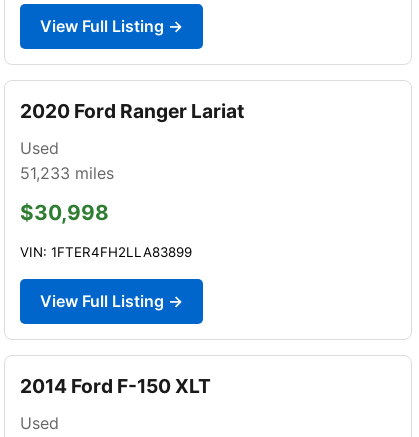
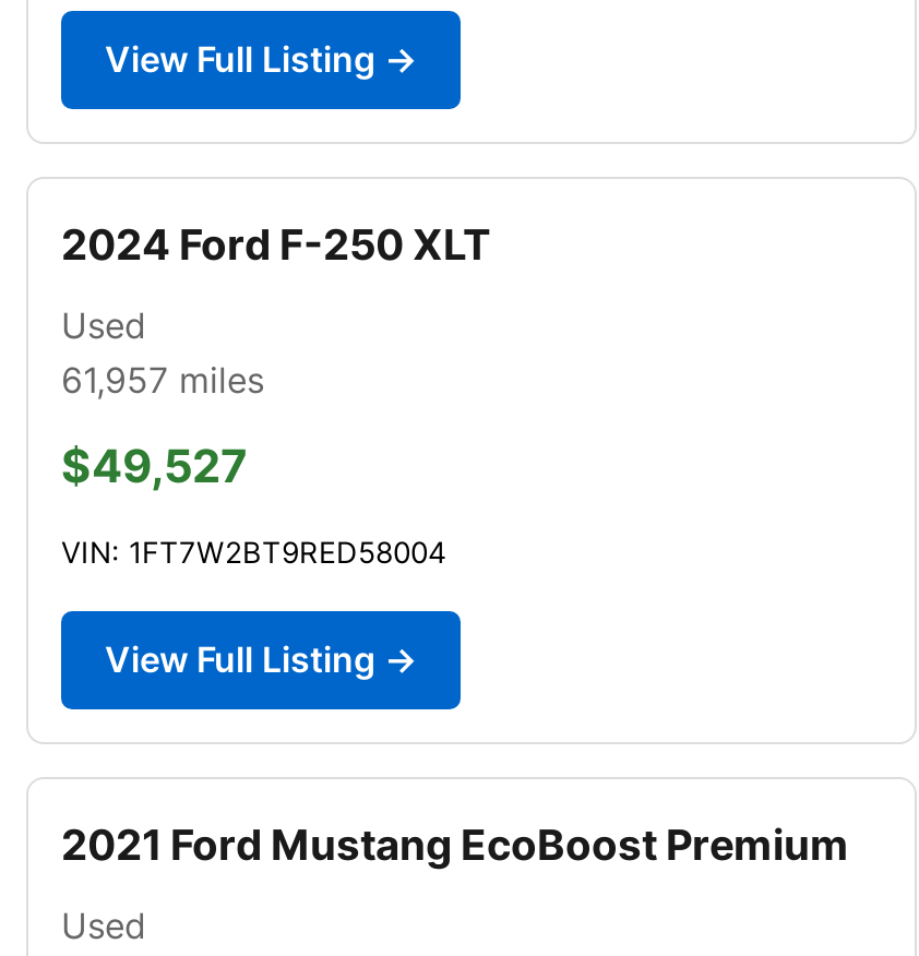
[20,99,244,123] 2020 Ford Ranger Lariat -> [61,218,491,270] 2024 Ford F-250 XLT
[20,163,114,183] 51,233 miles -> [61,358,264,401] 61,957 miles
[20,200,109,225] $30,998 -> [61,438,247,493] $49,527
[20,244,192,260] VIN: 1FTER4FH2LLA83899 -> [61,535,447,569] VIN: 1FT7W2BT9RED58004
[20,374,211,398] 2014 Ford F-150 XLT -> [61,818,849,871] 2021 Ford Mustang EcoBoost Premium

